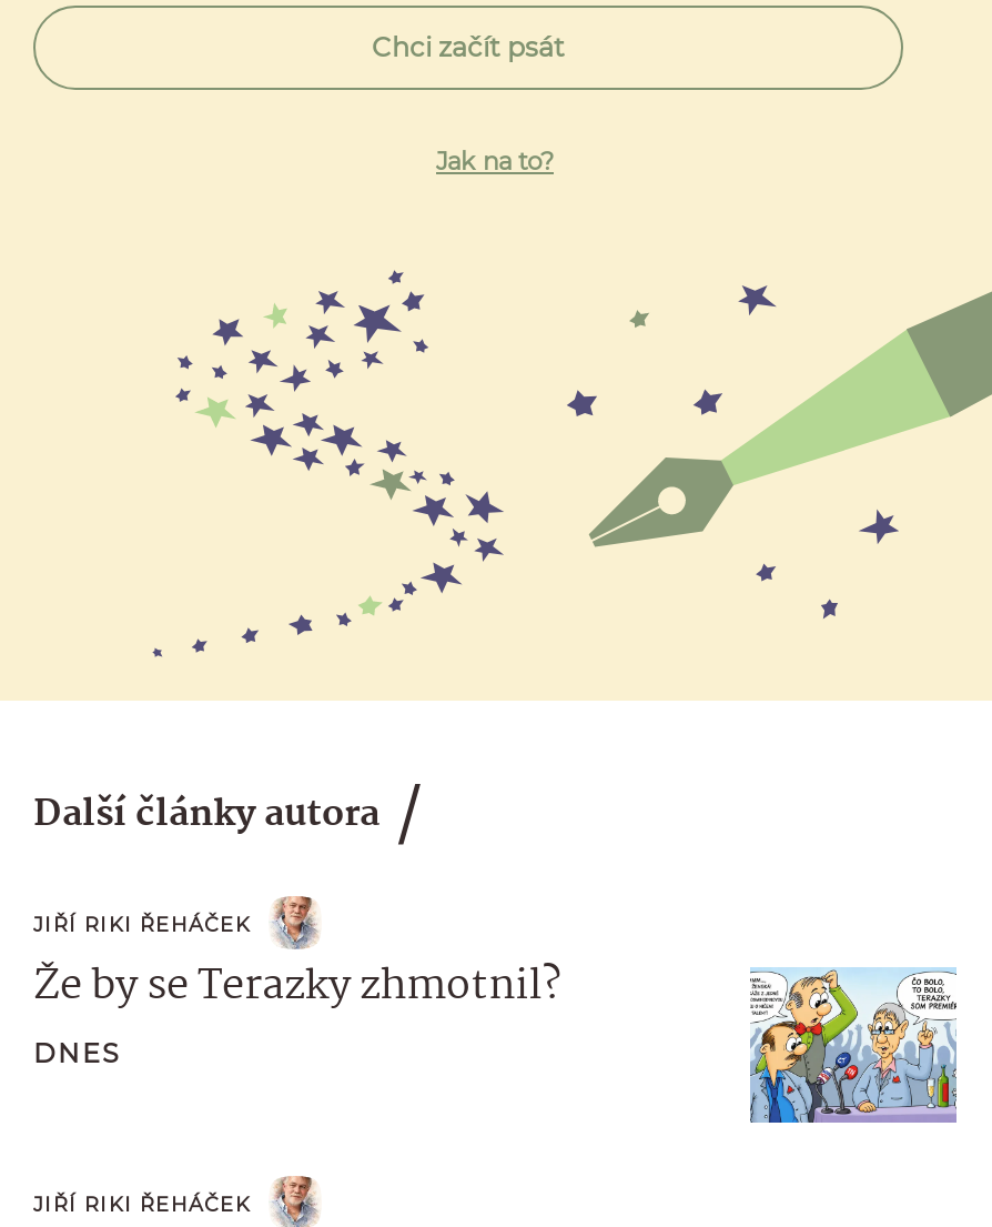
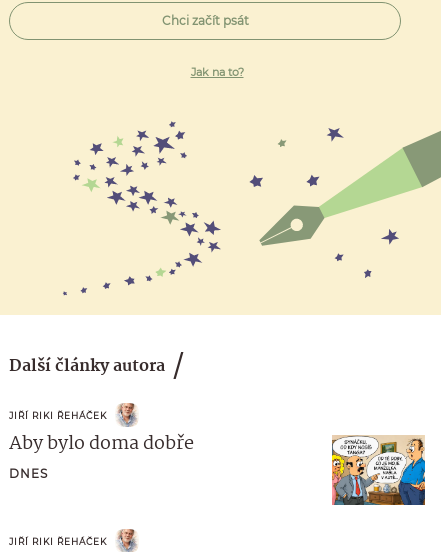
[33,955,561,1021] Že by se Terazky zhmotnil? -> [9,429,194,459] Aby bylo doma dobře
[748,965,959,1125] [image] -> [331,434,426,506] [image]

